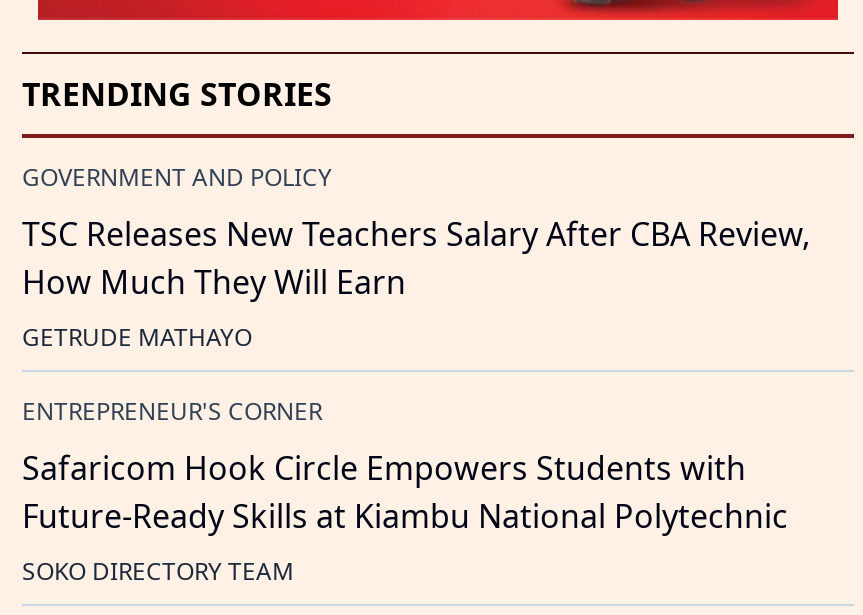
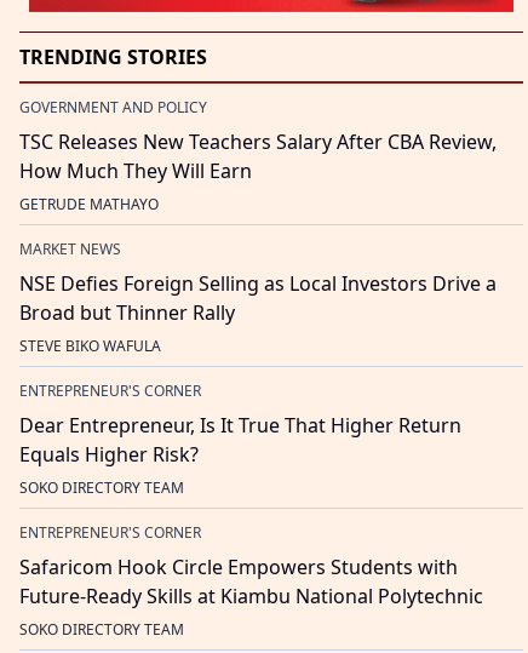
none -> [19,239,497,498] MARKET NEWS | NSE Defies Foreign Selling as Local Investors Drive a | Broad but Thinner Rally | STEVE BIKO WAFULA | ENTREPRENEUR'S CORNER | Dear Entrepreneur, Is It True That Higher Return | Equals Higher Risk? | SOKO DIRECTORY TEAM

